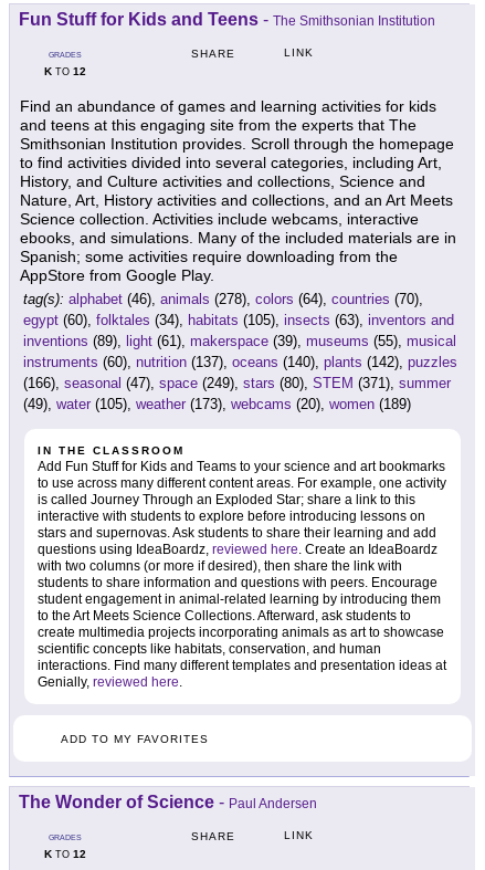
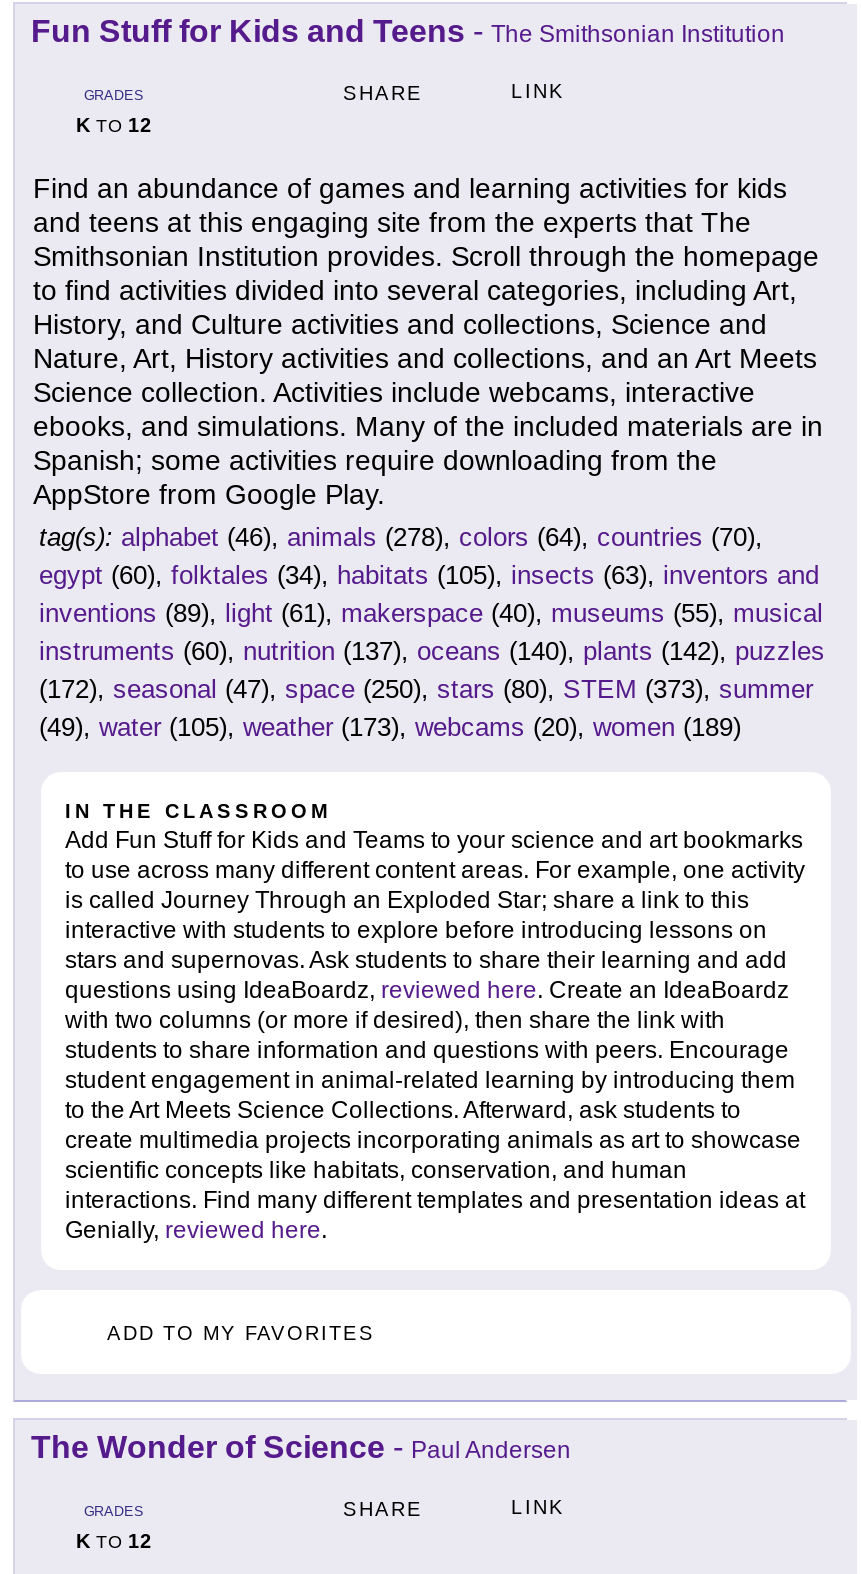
[23,333,456,350] inventions (89), light (61), makerspace (39), museums (55), musical -> [39,599,823,629] inventions (89), light (61), makerspace (40), museums (55), musical
[23,375,451,392] (166), seasonal (47), space (249), stars (80), STEM (371), summer -> [39,675,813,705] (172), seasonal (47), space (250), stars (80), STEM (373), summer

